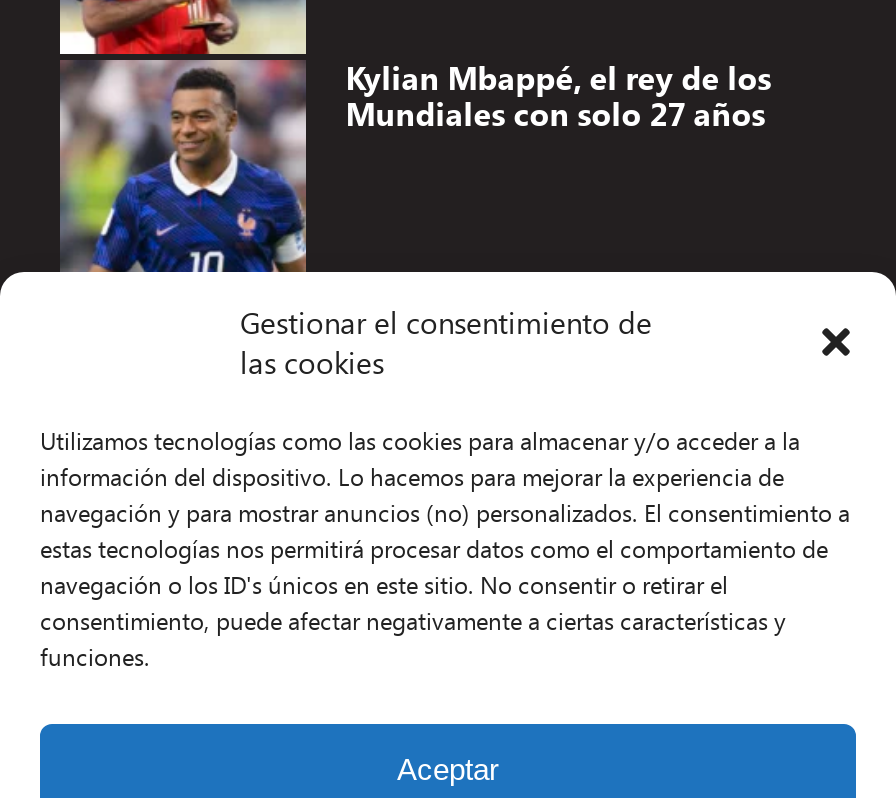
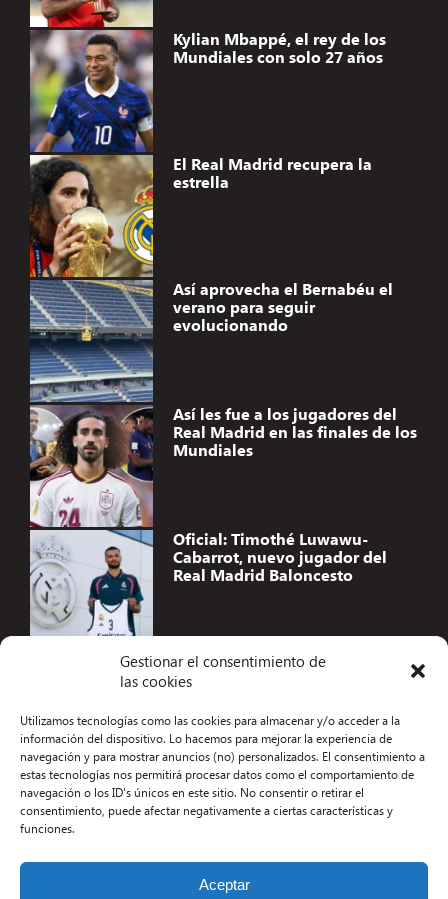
none -> [29,136,372,636] [image] | El Real Madrid recupera la | estrella
none -> [173,277,393,334] Así aprovecha el Bernabéu el | verano para seguir | evolucionando
none -> [173,402,417,459] Así les fue a los jugadores del | Real Madrid en las finales de los | Mundiales
none -> [173,527,387,584] Oficial: Timothé Luwawu- | Cabarrot, nuevo jugador del | Real Madrid Baloncesto

